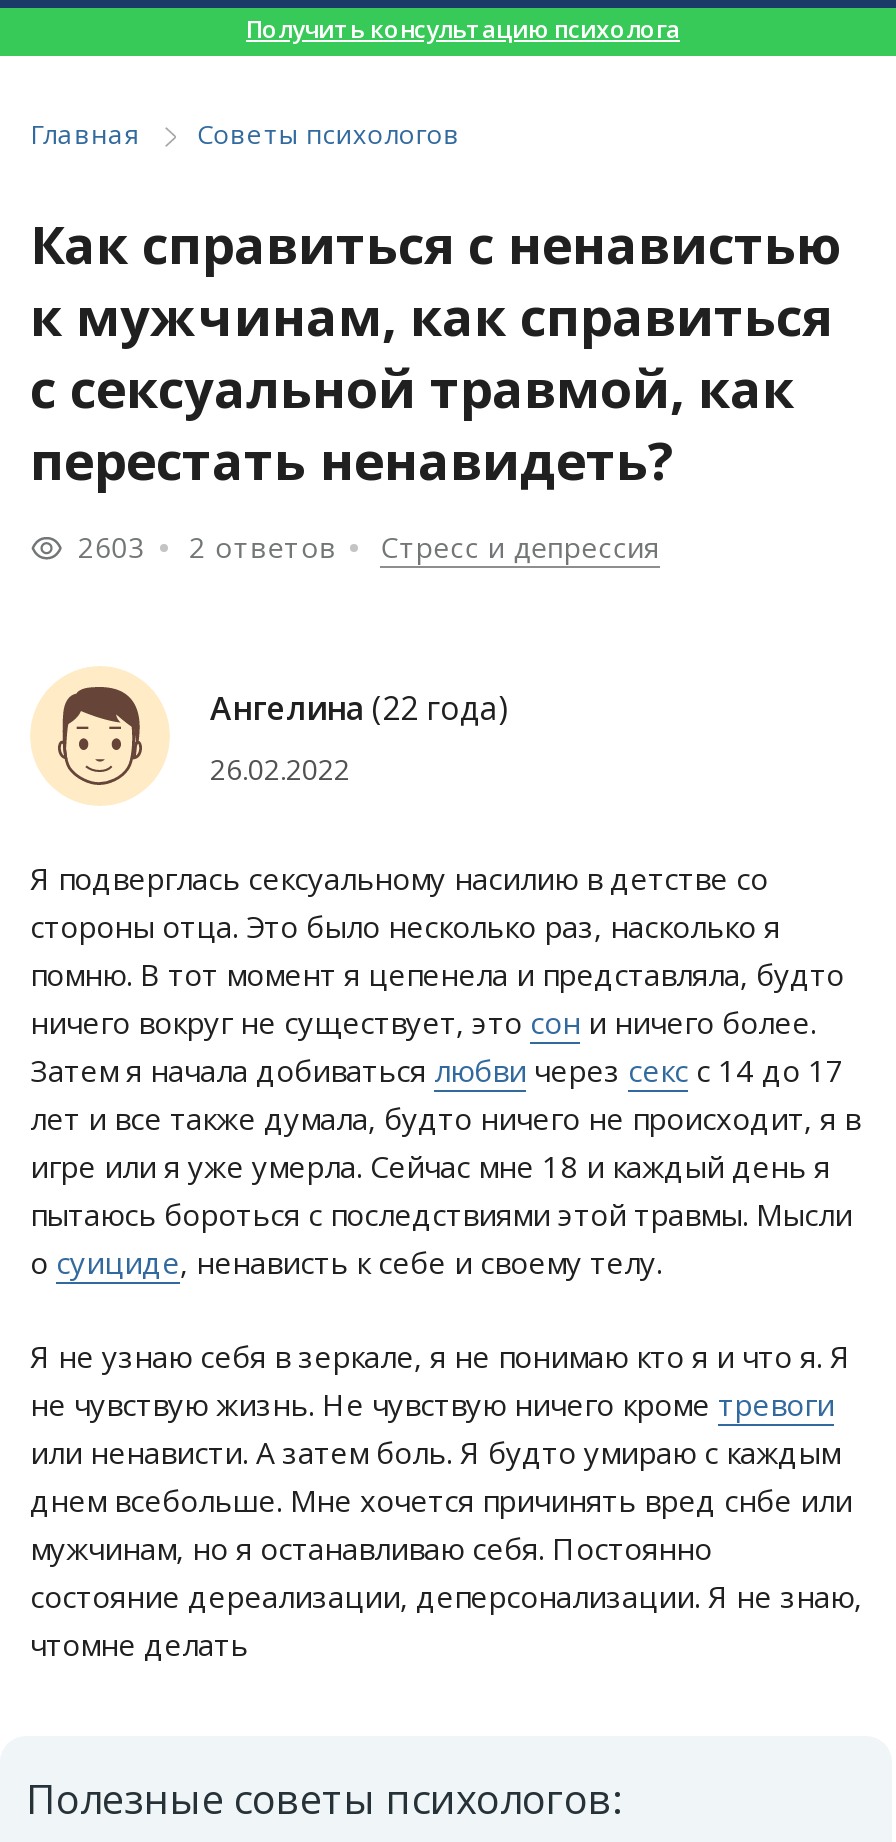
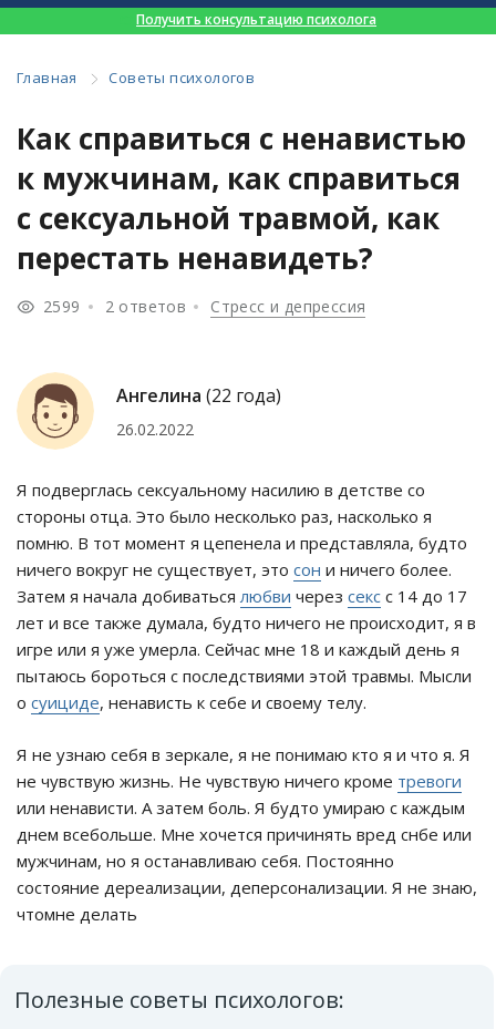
[78,529,661,567] 2603 2 ответов Стресс и депрессия -> [43,296,366,317] 2599 2 ответов Стресс и депрессия

